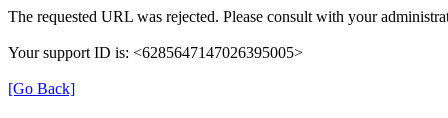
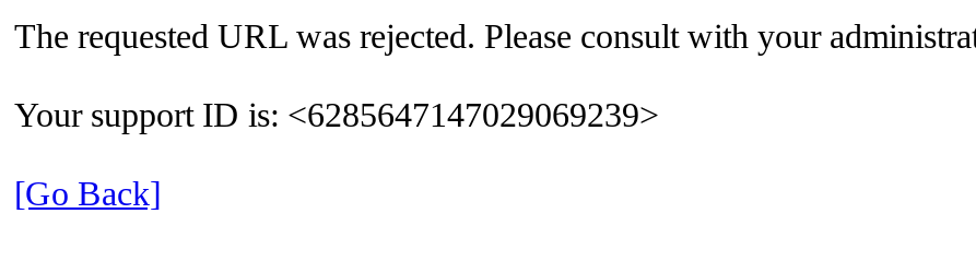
[8,44,303,61] Your support ID is: <6285647147026395005> -> [14,96,659,133] Your support ID is: <6285647147029069239>

